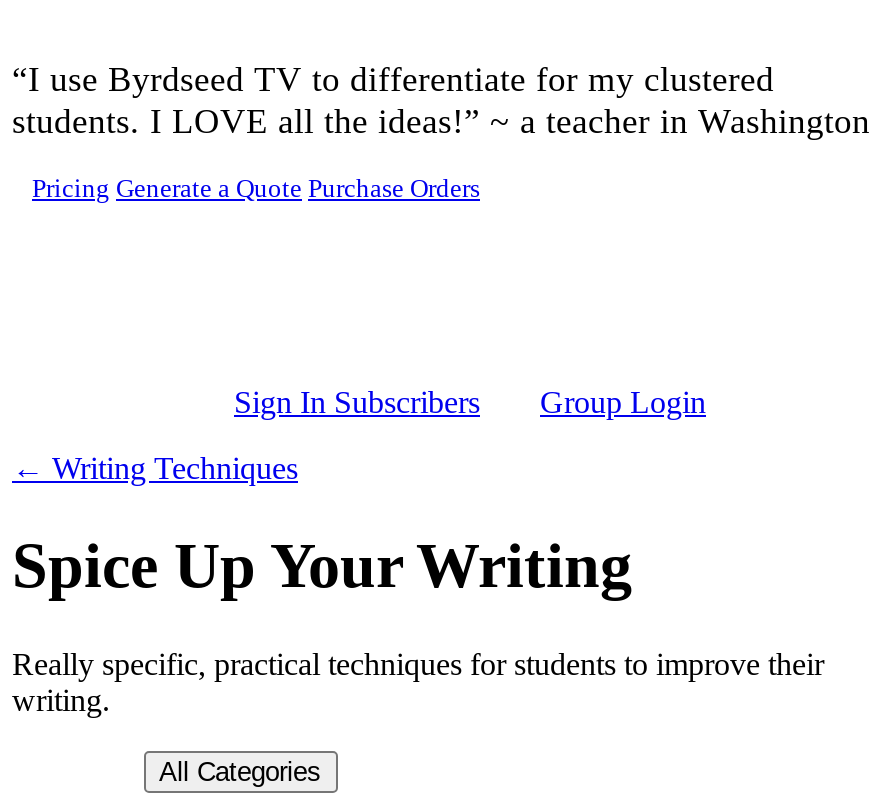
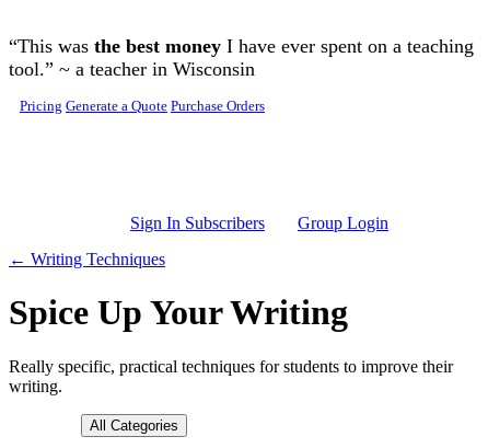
[12,59,870,141] “I use Byrdseed TV to differentiate for my clustered | students. I LOVE all the ideas!” ~ a teacher in Washington -> [9,35,474,80] “This was the best money I have ever spent on a teaching | tool.” ~ a teacher in Wisconsin

